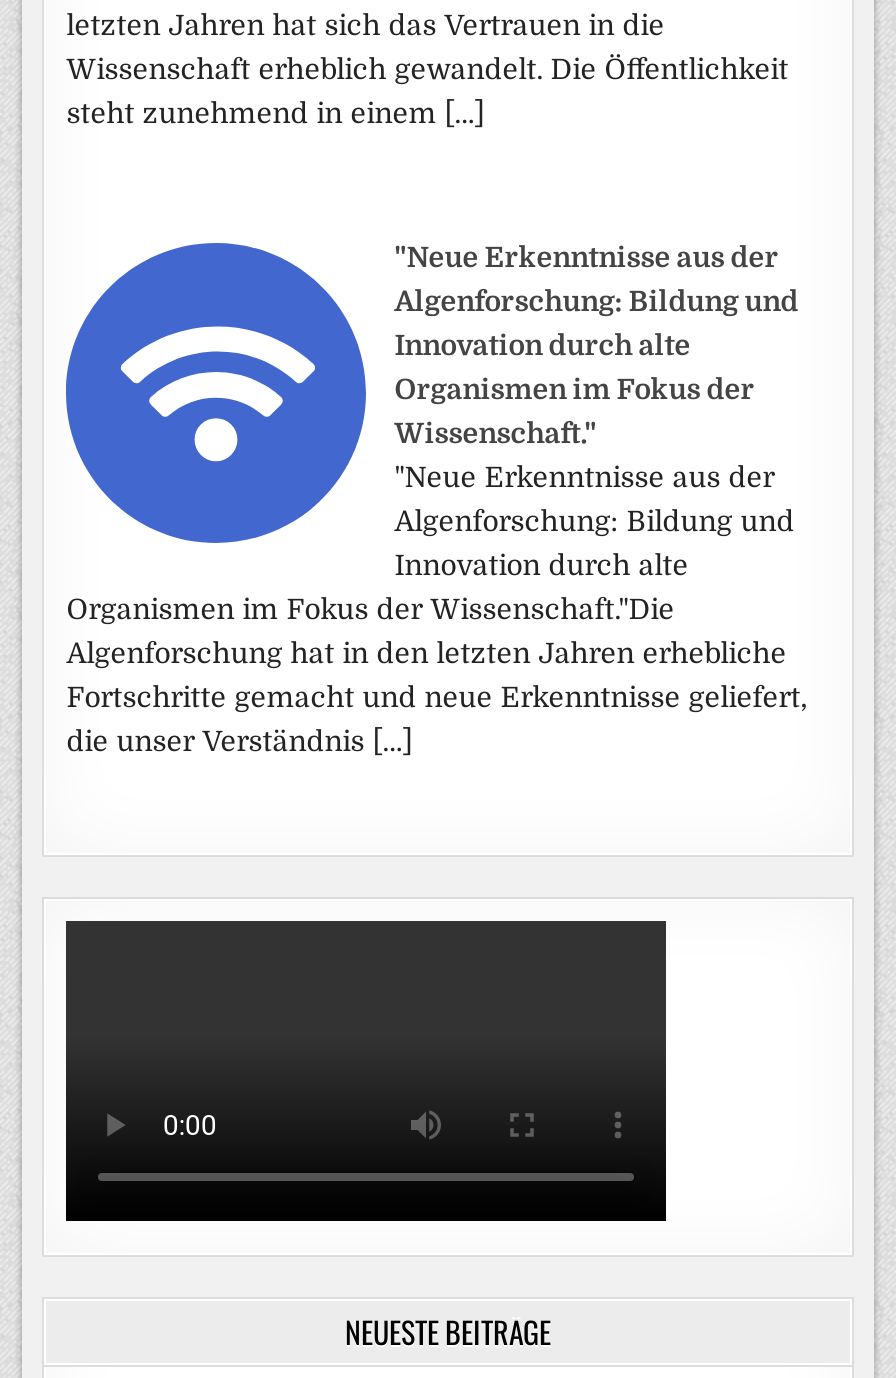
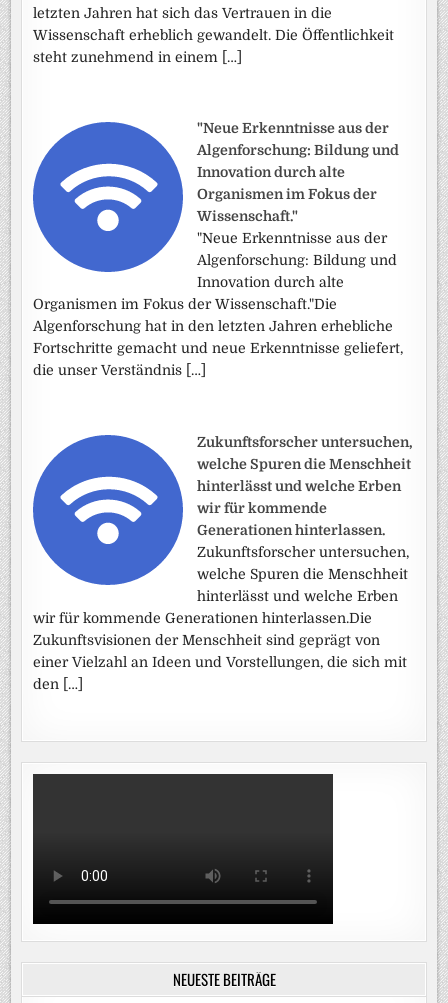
none -> [33,434,413,692] Zukunftsforscher untersuchen, | welche Spuren die Menschheit | hinterlässt und welche Erben | wir für kommende | Generationen hinterlassen. | Zukunftsforscher untersuchen, | welche Spuren die Menschheit | hinterlässt und welche Erben | wir für kommende Generationen hinterlassen.Die | Zukunftsvisionen der Menschheit sind geprägt von | einer Vielzahl an Ideen und Vorstellungen, die sich mit | den […]

